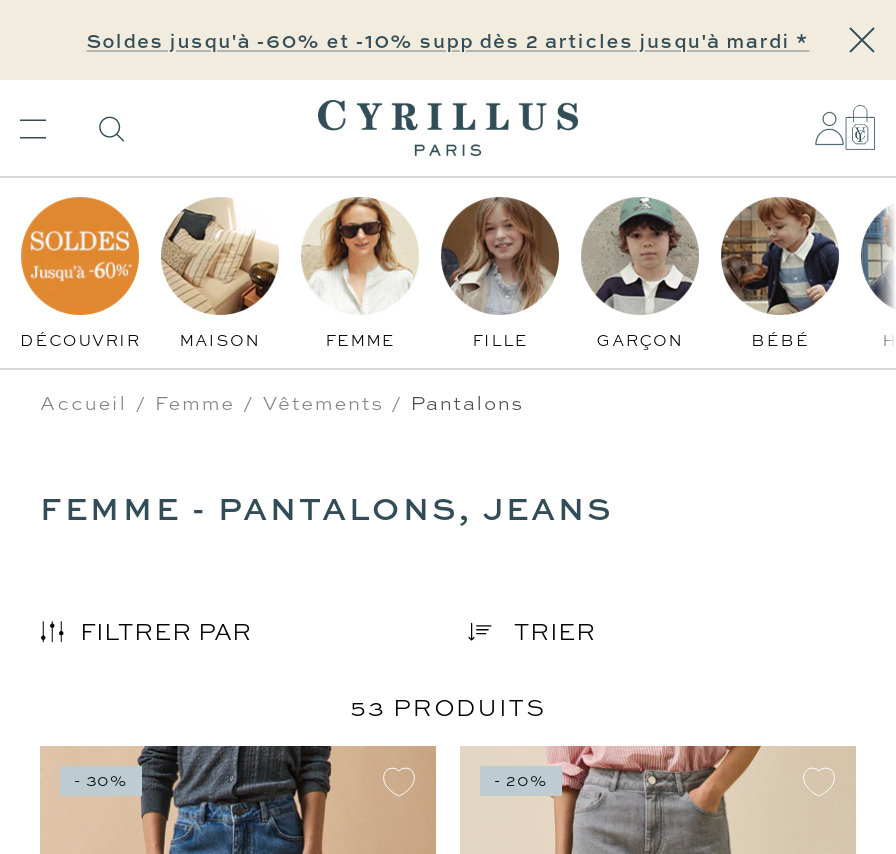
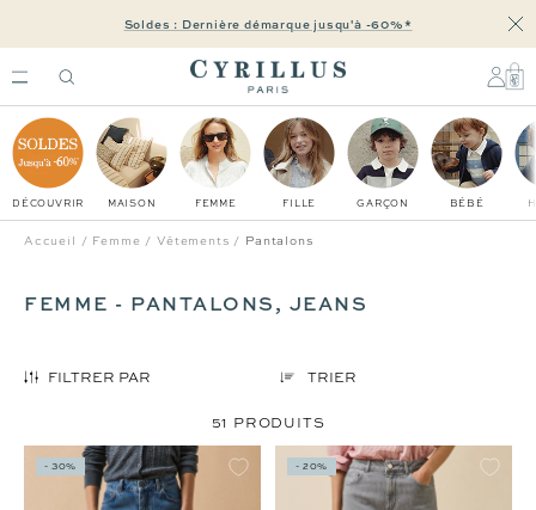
[87,26,809,54] Soldes jusqu'à -60% et -10% supp dès 2 articles jusqu'à mardi * -> [124,16,412,32] Soldes : Dernière démarque jusqu'à -60%*
[350,692,546,724] 53 PRODUITS -> [211,413,325,432] 51 PRODUITS

